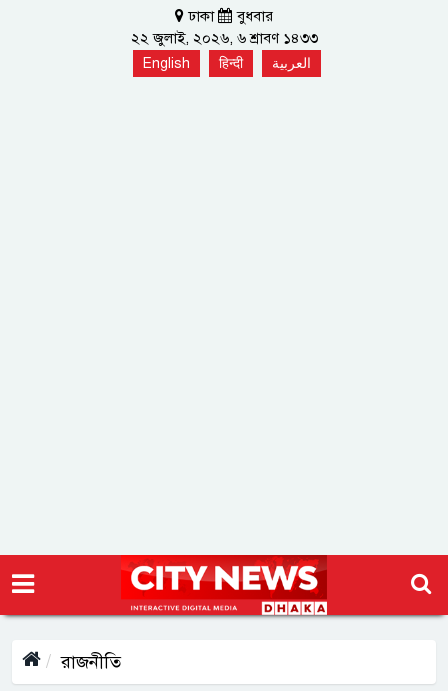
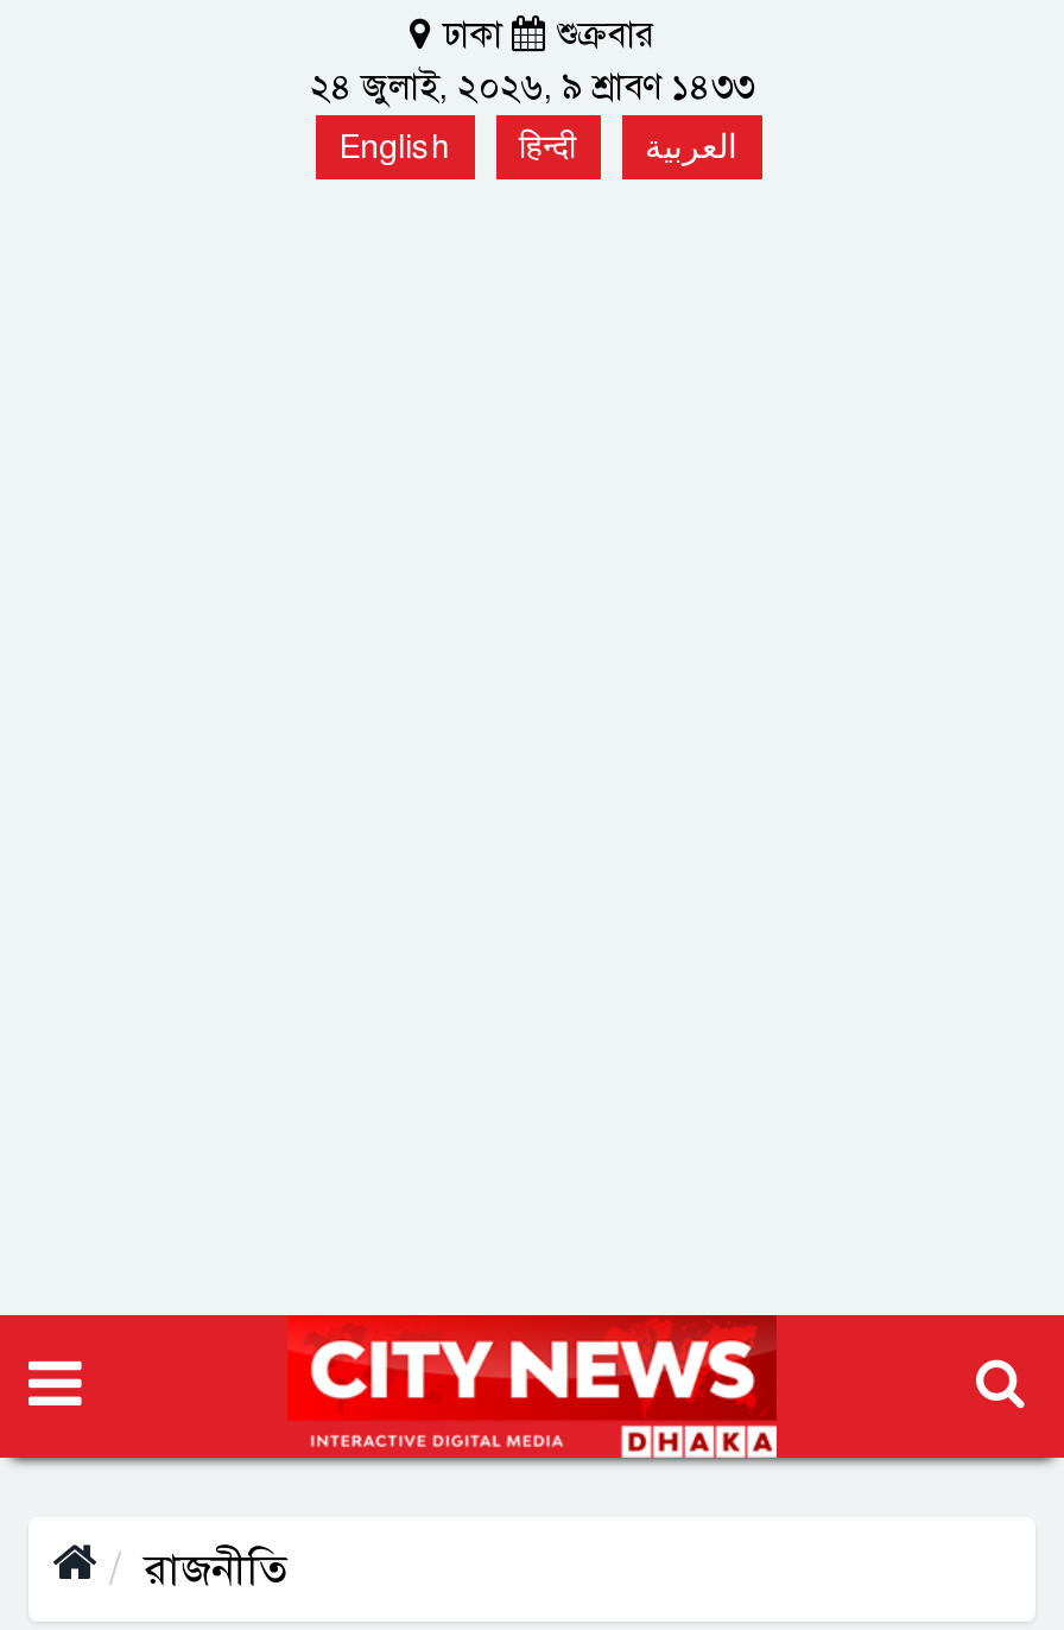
[130,7,317,47] বুধবার | ২২ জুলাই, ২০২৬, ৬ শ্রাবণ ১৪৩৩ -> [310,13,754,108] শুক্রবার | ২৪ জুলাই, ২০২৬, ৯ শ্রাবণ ১৪৩৩

